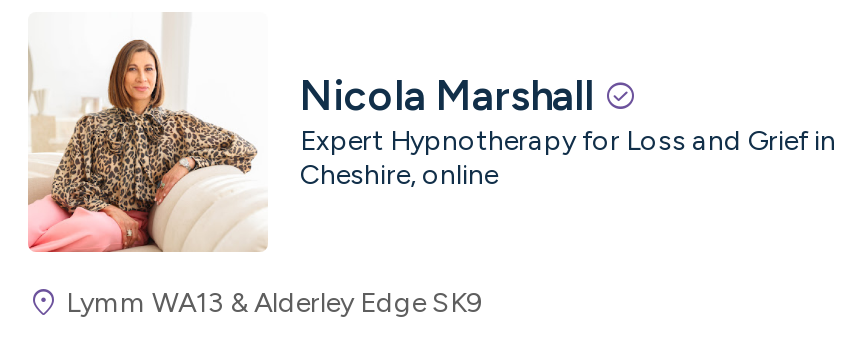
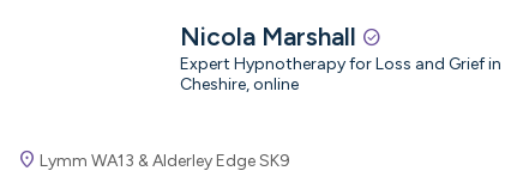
[26,12,268,254] [image] -> none

